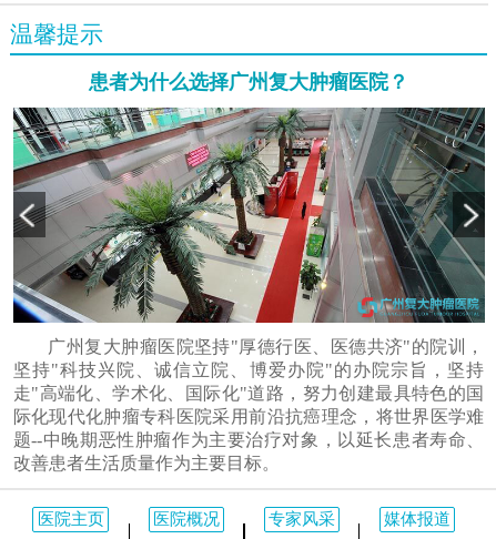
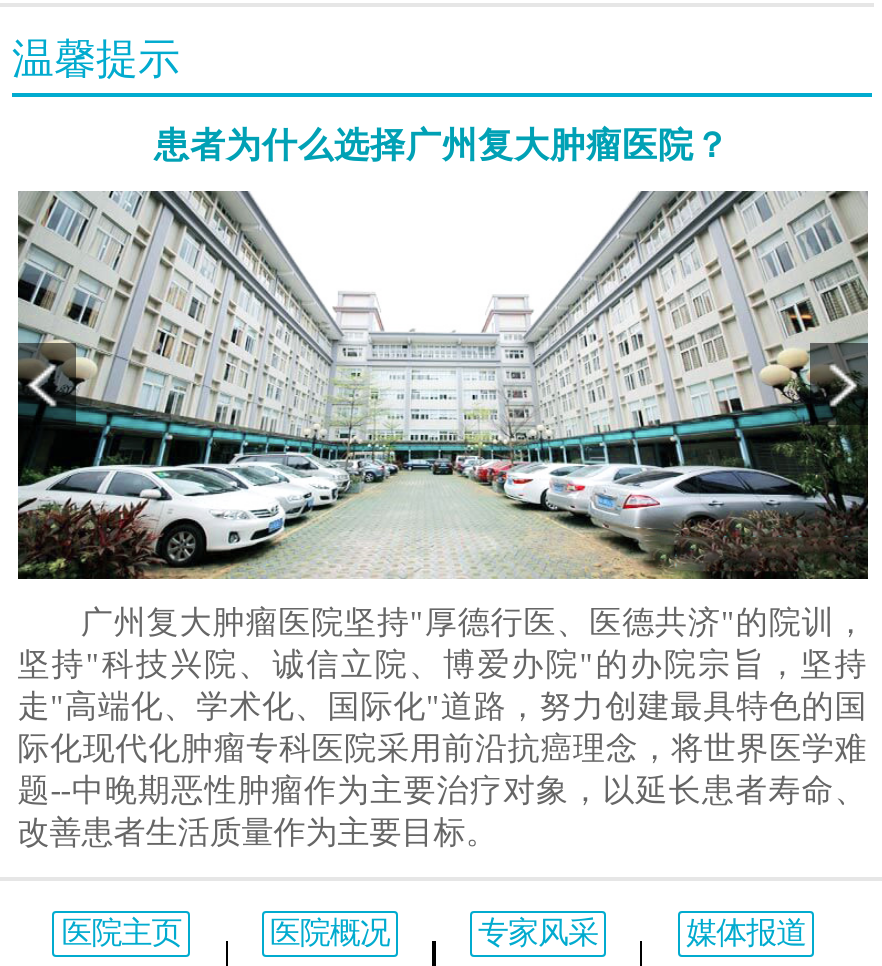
[12,106,485,324] [image] -> [16,191,868,581] [image]

